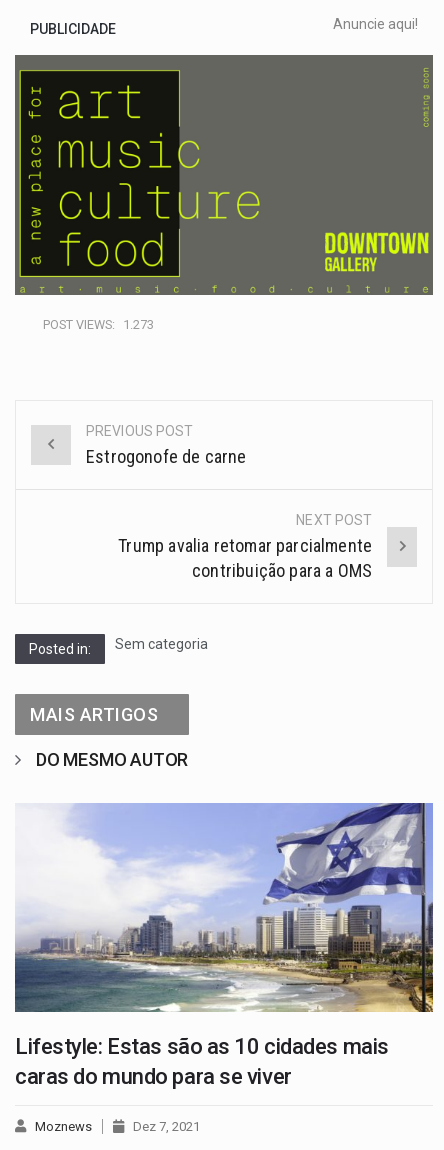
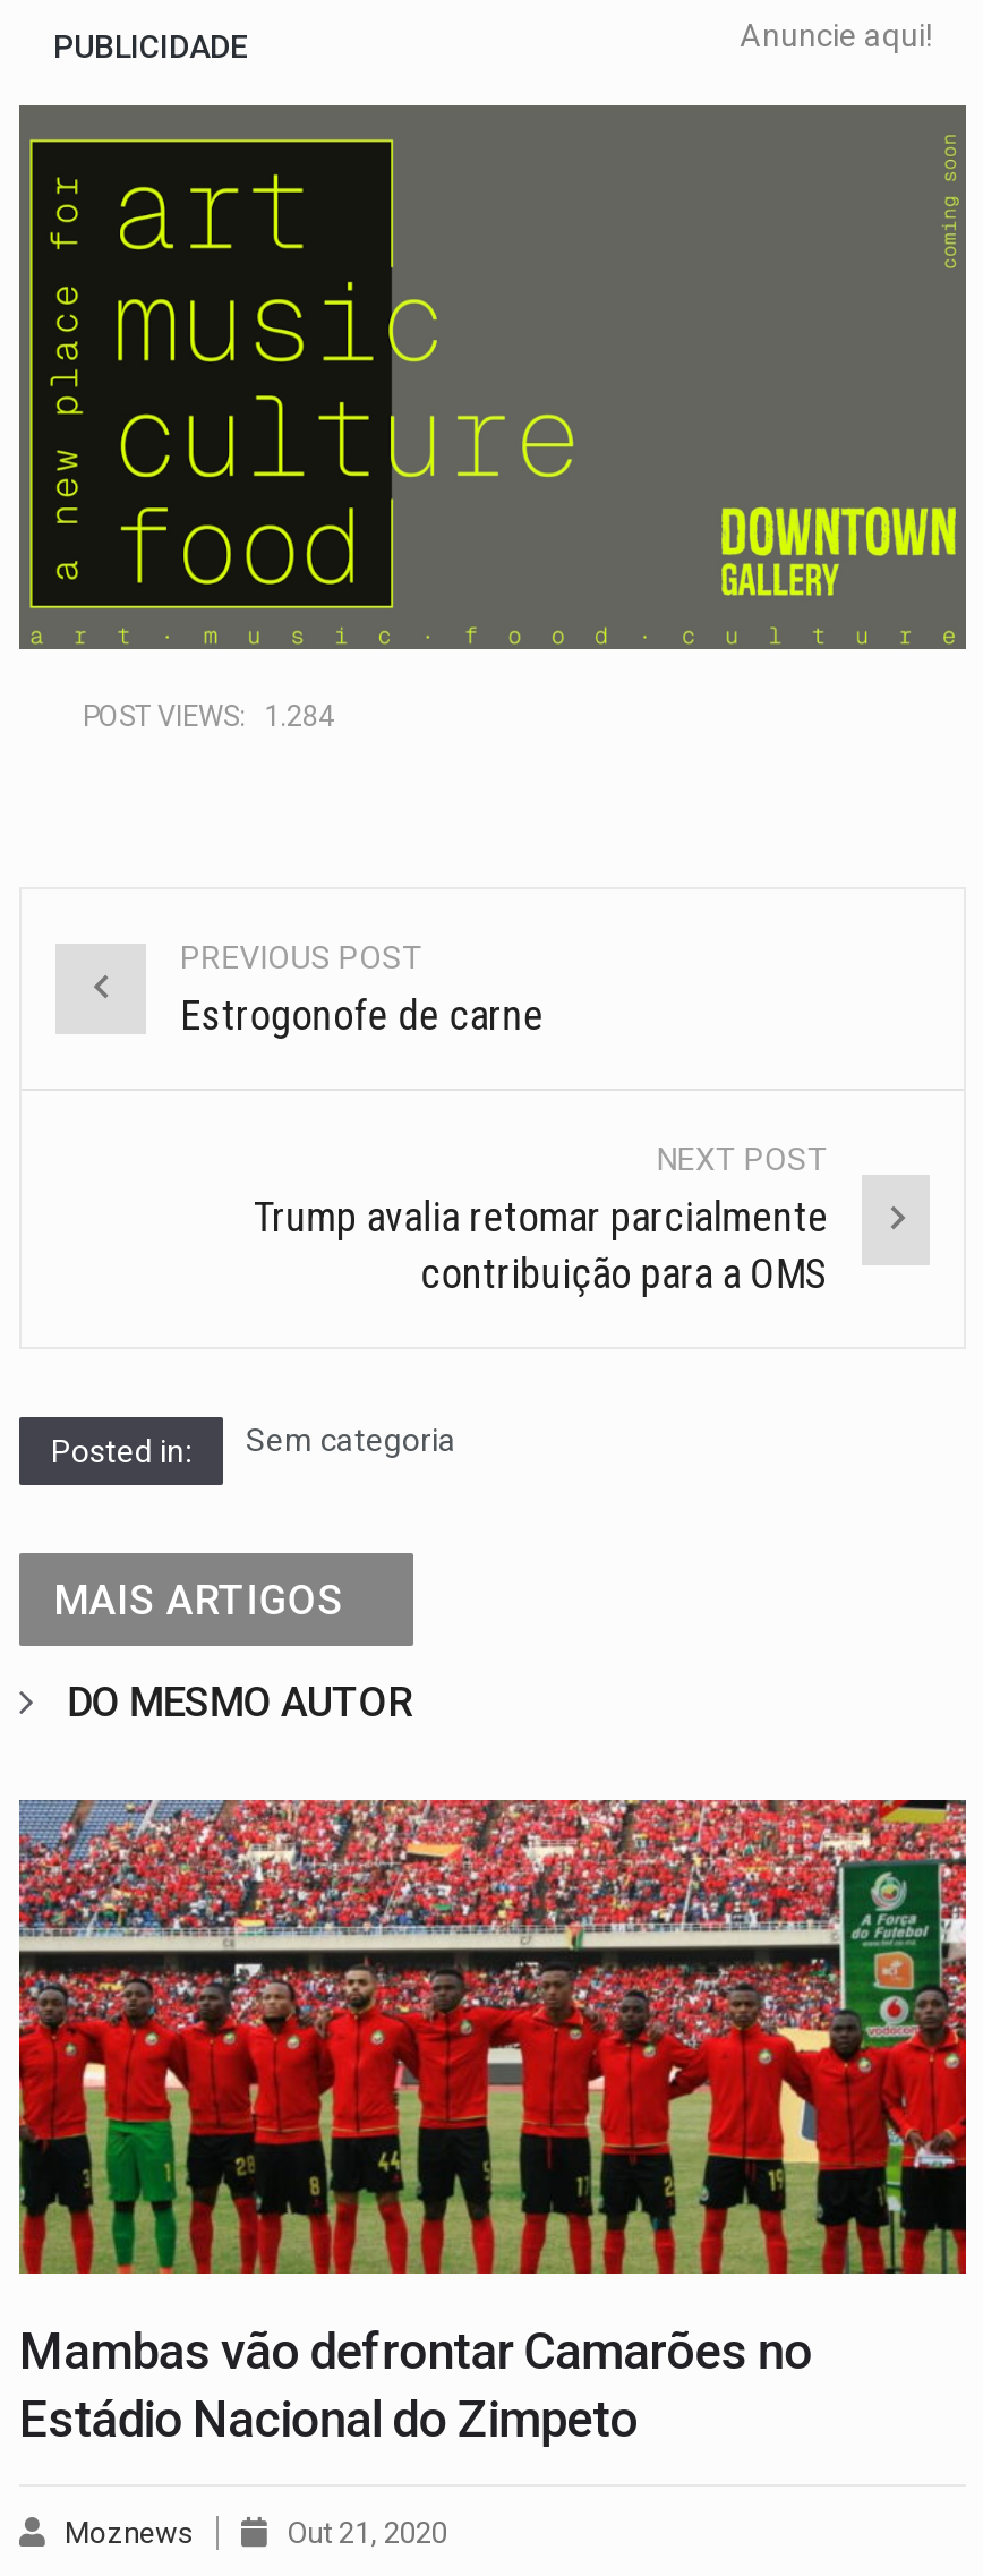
[43,317,154,332] POST VIEWS: 1.273 -> [83,699,334,733] POST VIEWS: 1.284
[14,802,434,1089] [image] | Lifestyle: Estas são as 10 cidades mais | caras do mundo para se viver -> [17,1798,968,2448] [image] | Mambas vão defrontar Camarões no | Estádio Nacional do Zimpeto
[133,1119,200,1134] Dez 7, 2021 -> [287,2516,447,2550] Out 21, 2020

